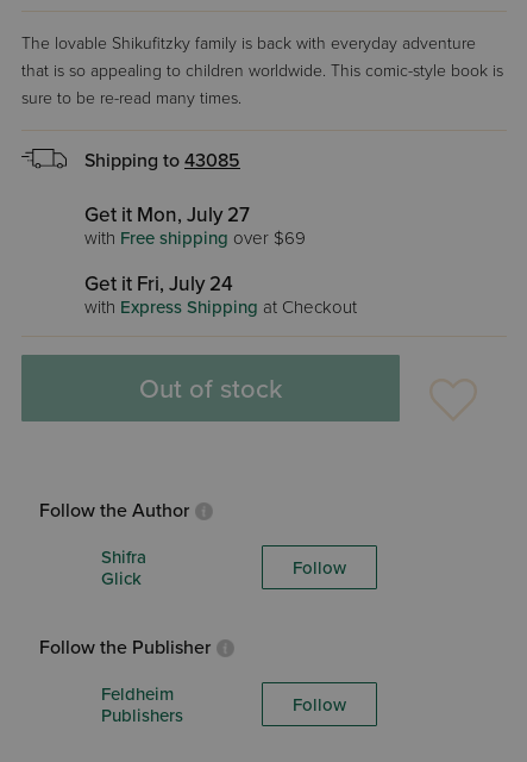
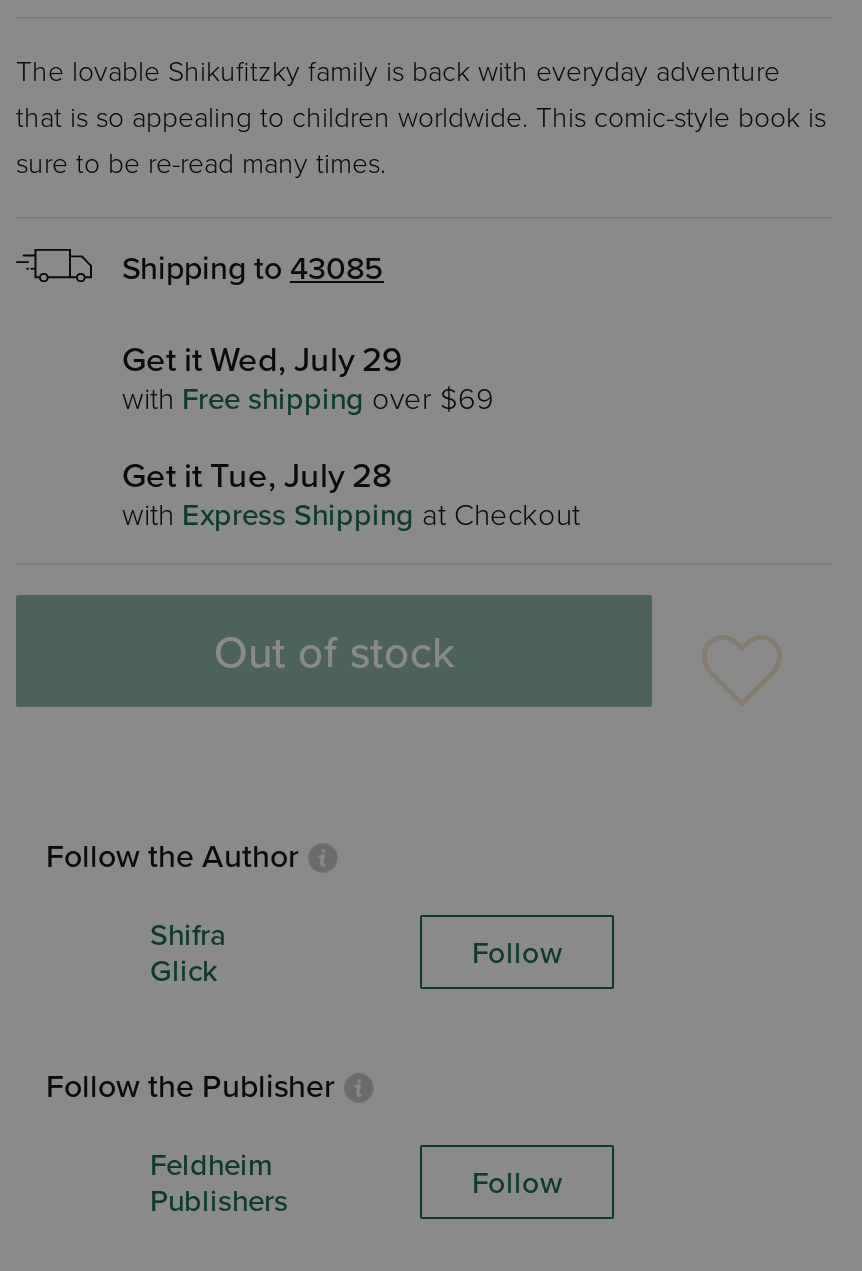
[84,202,250,227] Get it Mon, July 27 -> [122,339,402,381] Get it Wed, July 29
[84,271,233,296] Get it Fri, July 24 -> [122,455,392,497] Get it Tue, July 28

